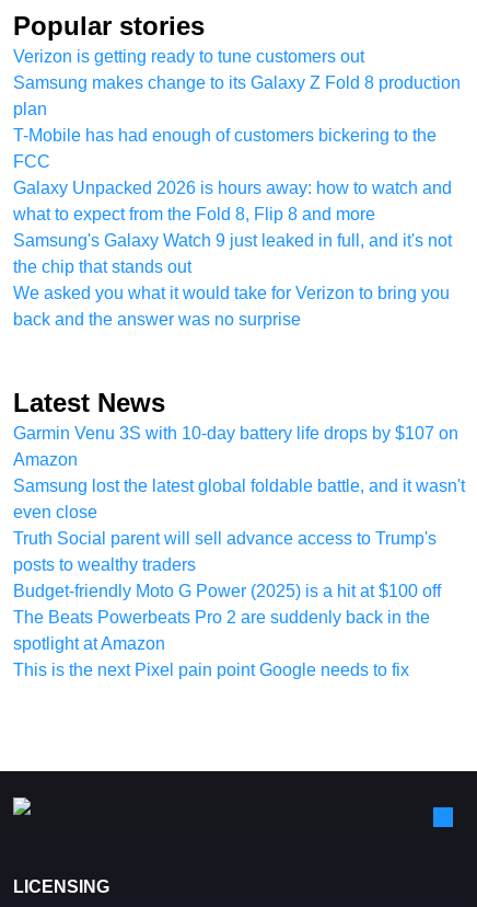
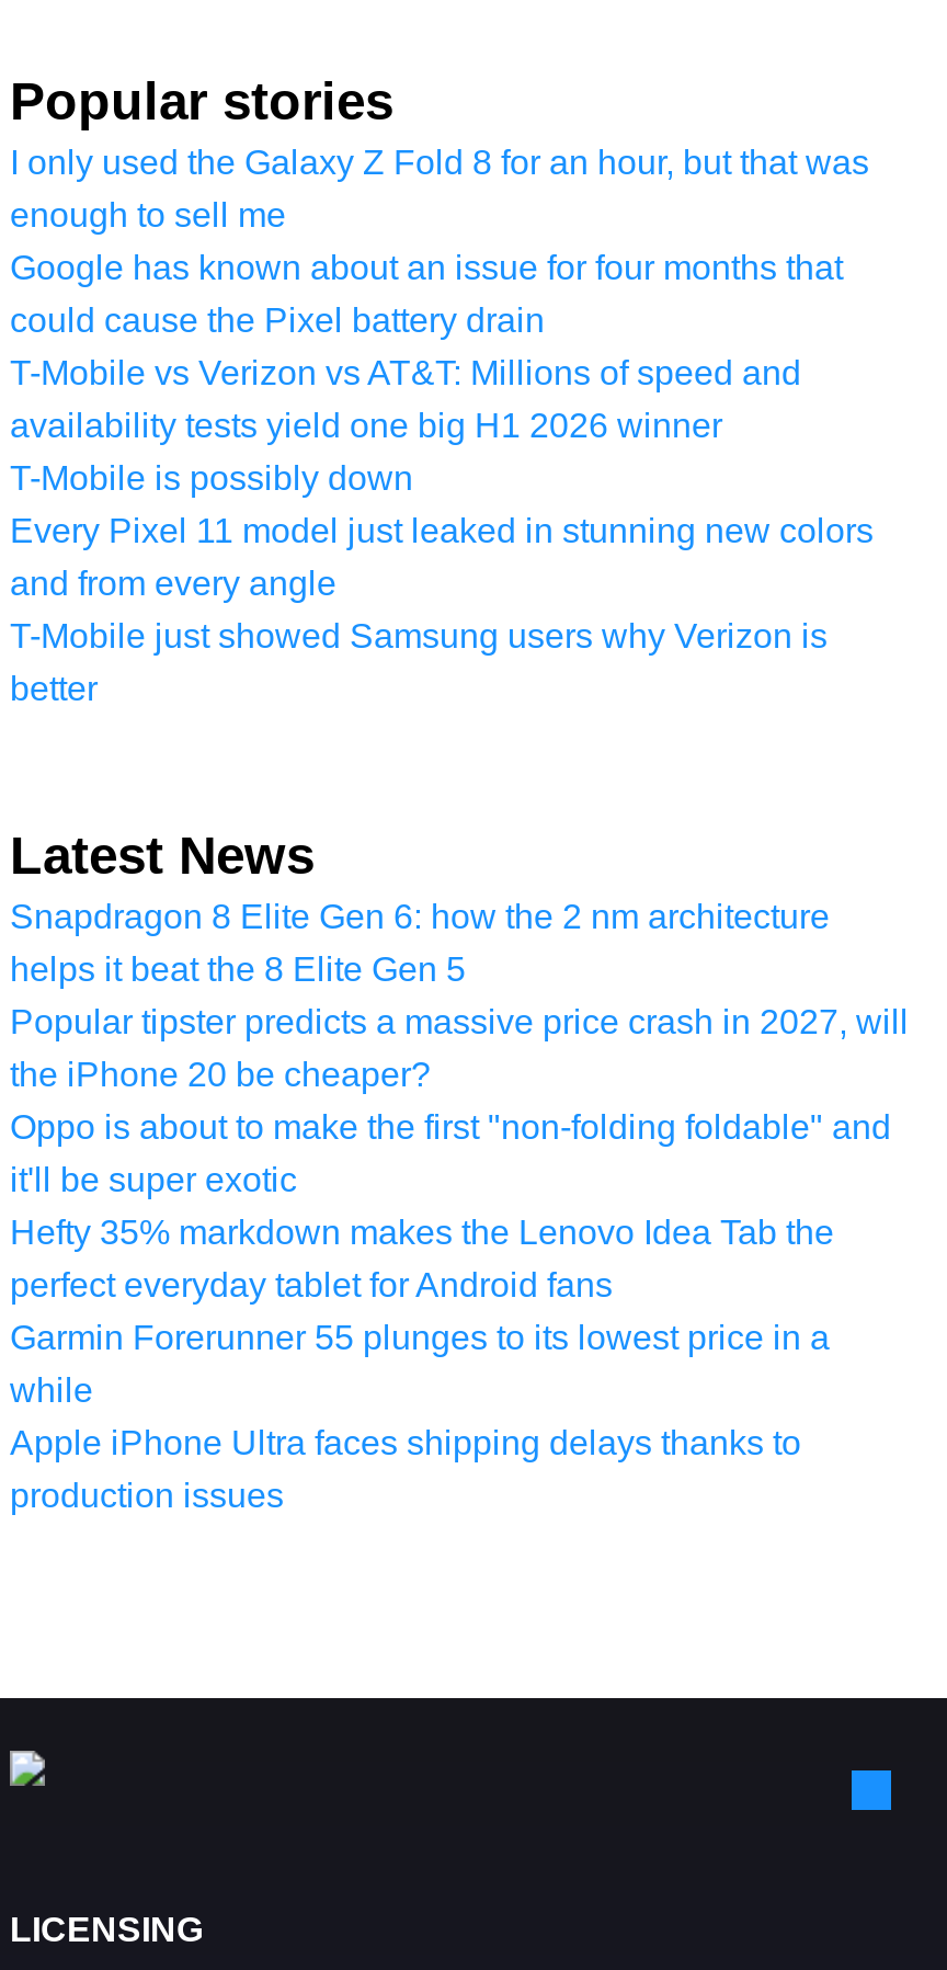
[13,48,461,329] Verizon is getting ready to tune customers out | Samsung makes change to its Galaxy Z Fold 8 production | plan | T-Mobile has had enough of customers bickering to the | FCC | Galaxy Unpacked 2026 is hours away: how to watch and | what to expect from the Fold 8, Flip 8 and more | Samsung's Galaxy Watch 9 just leaked in full, and it's not | the chip that stands out | We asked you what it would take for Verizon to bring you | back and the answer was no surprise -> [10,145,874,708] I only used the Galaxy Z Fold 8 for an hour, but that was | enough to sell me | Google has known about an issue for four months that | could cause the Pixel battery drain | T-Mobile vs Verizon vs AT&T: Millions of speed and | availability tests yield one big H1 2026 winner | T-Mobile is possibly down | Every Pixel 11 model just leaked in stunning new colors | and from every angle | T-Mobile just showed Samsung users why Verizon is | better
[13,424,465,680] Garmin Venu 3S with 10-day battery life drops by $107 on | Amazon | Samsung lost the latest global foldable battle, and it wasn't | even close | Truth Social parent will sell advance access to Trump's | posts to wealthy traders | Budget-friendly Moto G Power (2025) is a hit at $100 off | The Beats Powerbeats Pro 2 are suddenly back in the | spotlight at Amazon | This is the next Pixel pain point Google needs to fix -> [10,899,909,1515] Snapdragon 8 Elite Gen 6: how the 2 nm architecture | helps it beat the 8 Elite Gen 5 | Popular tipster predicts a massive price crash in 2027, will | the iPhone 20 be cheaper? | Oppo is about to make the first "non-folding foldable" and | it'll be super exotic | Hefty 35% markdown makes the Lenovo Idea Tab the | perfect everyday tablet for Android fans | Garmin Forerunner 55 plunges to its lowest price in a | while | Apple iPhone Ultra faces shipping delays thanks to | production issues

